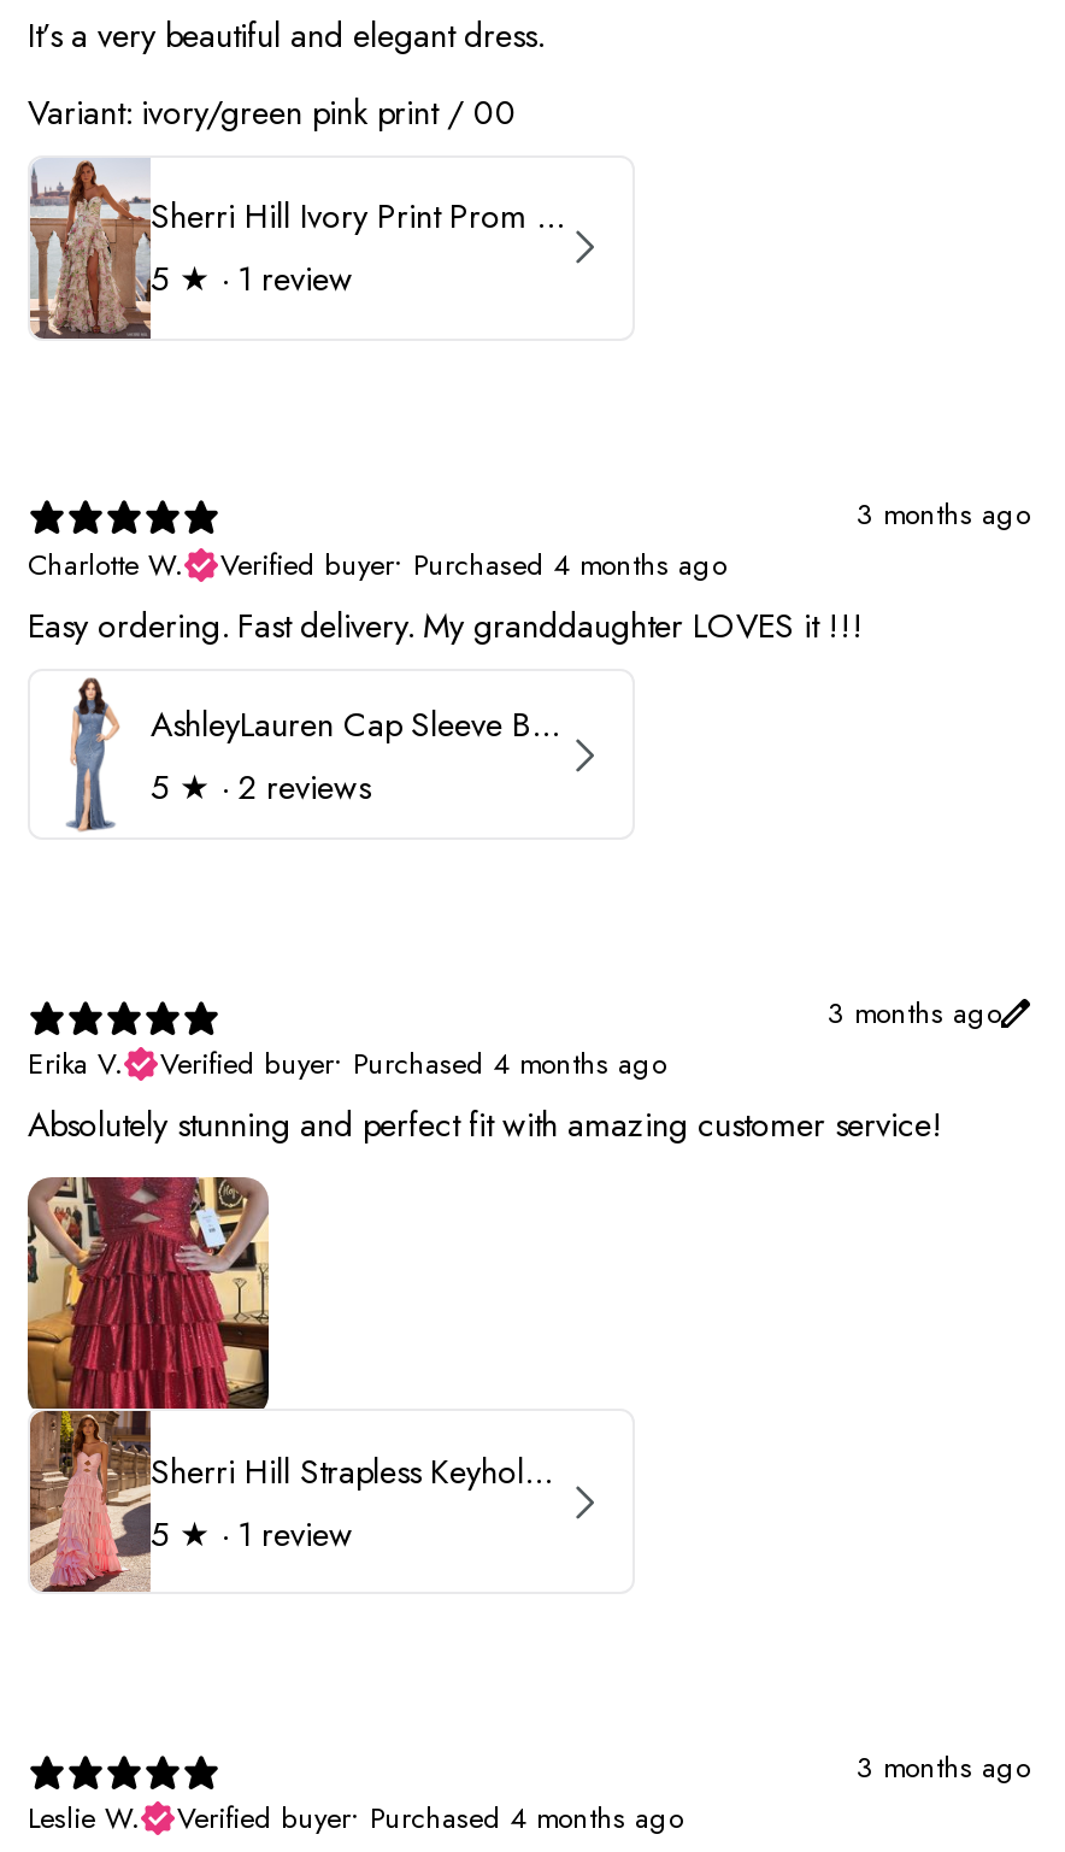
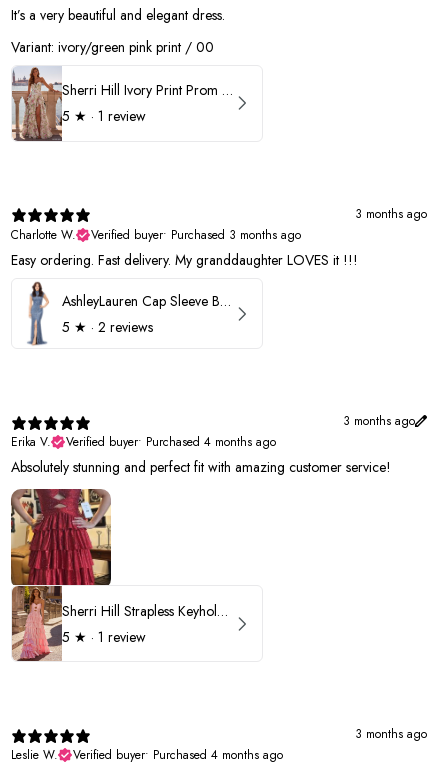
[220,543,726,587] Verified buyer • Purchased 4 months ago -> [91,226,301,244] Verified buyer • Purchased 3 months ago

